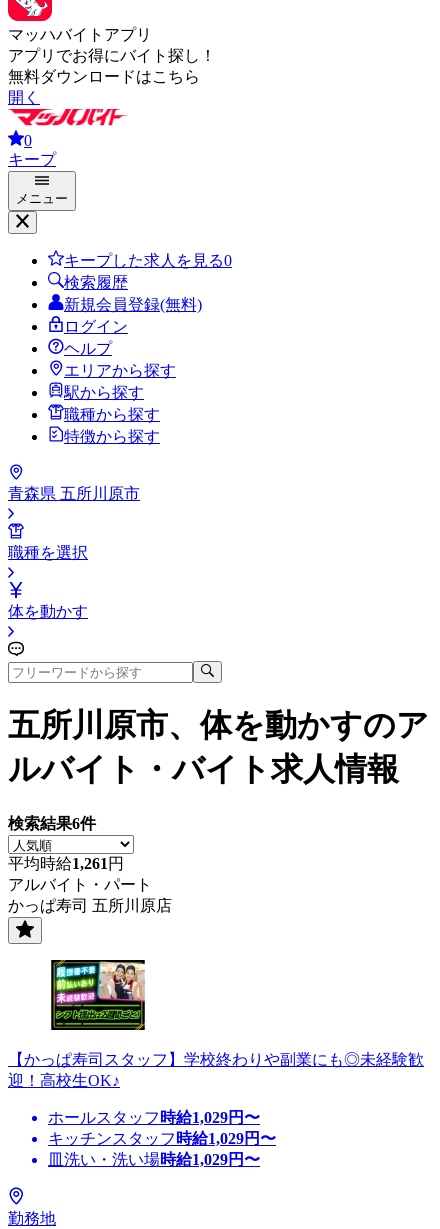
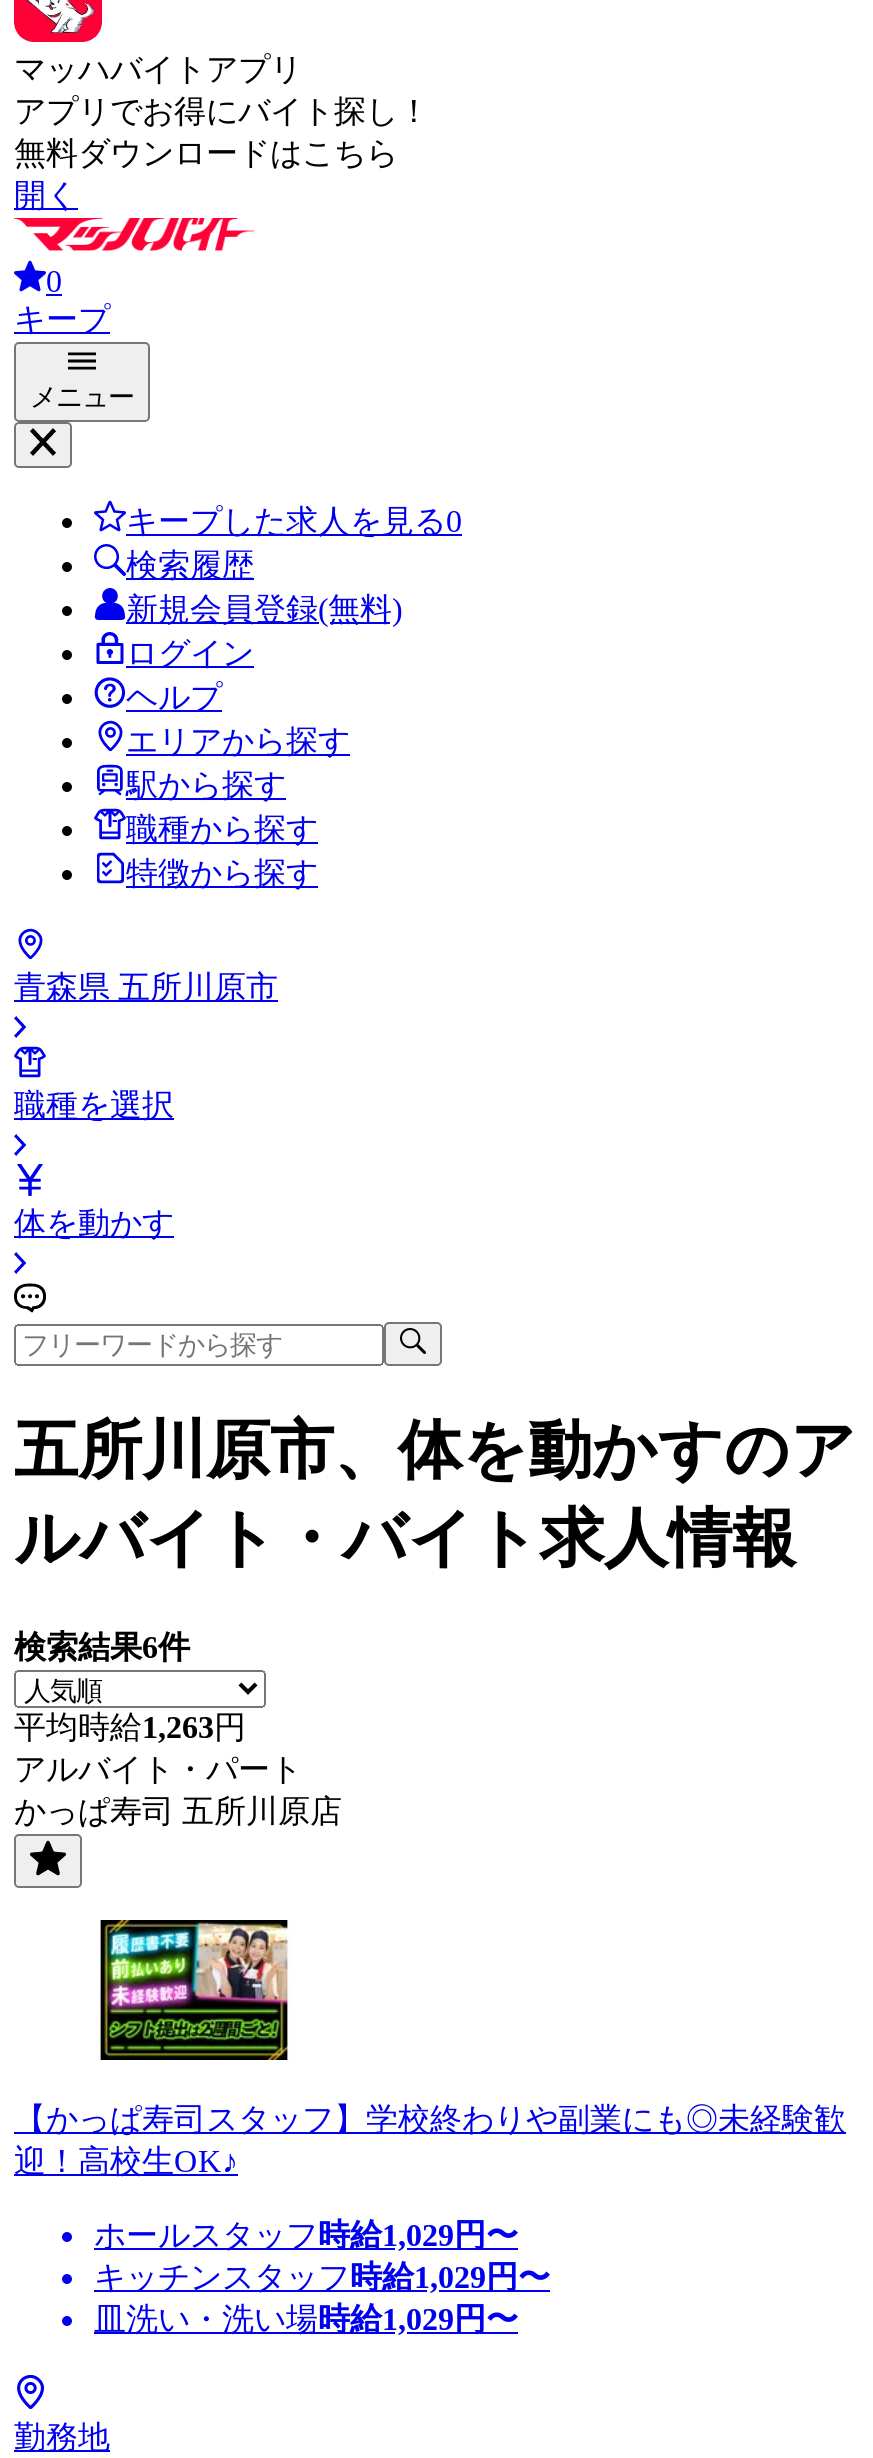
[8,855,124,872] 平均時給1,261円 -> [14,1710,246,1744] 平均時給1,263円

